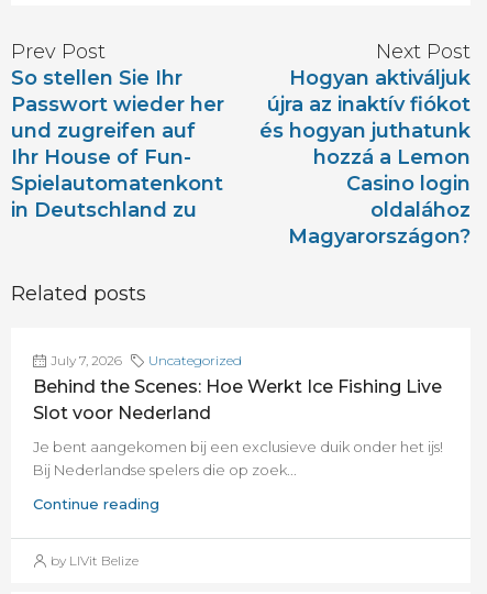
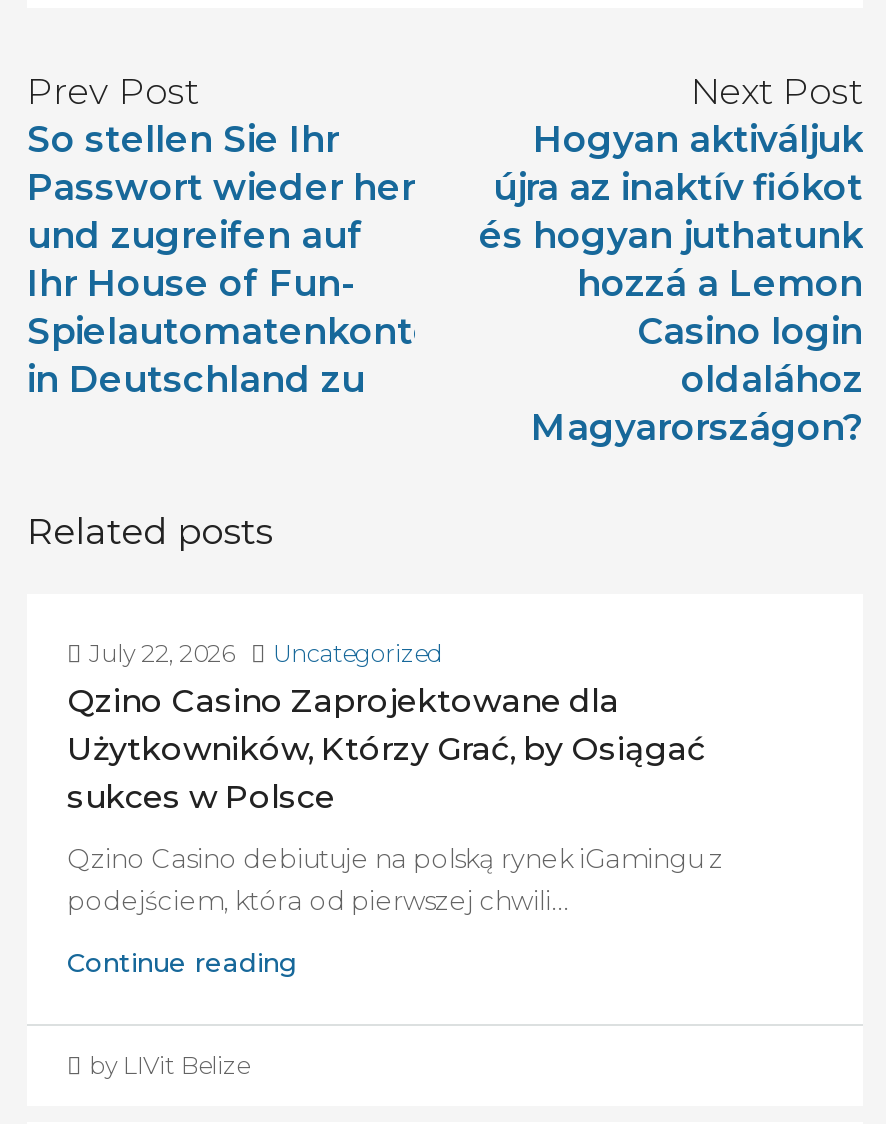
[51,352,242,369] July 7, 2026 Uncategorized -> [89,639,443,669] July 22, 2026 Uncategorized
[33,377,442,424] Behind the Scenes: Hoe Werkt Ice Fishing Live | Slot voor Nederland -> [67,683,705,817] Qzino Casino Zaprojektowane dla | Użytkowników, Którzy Grać, by Osiągać | sukces w Polsce
[33,438,443,479] Je bent aangekomen bij een exclusieve duik onder het ijs! | Bij Nederlandse spelers die op zoek... -> [67,843,723,917] Qzino Casino debiutuje na polską rynek iGamingu z | podejściem, która od pierwszej chwili...

